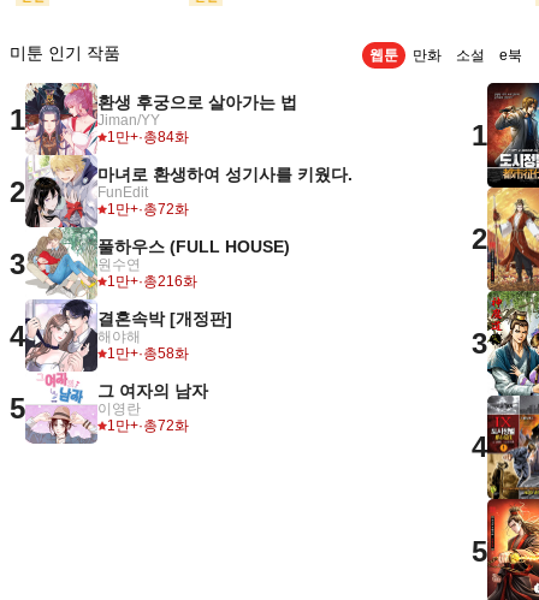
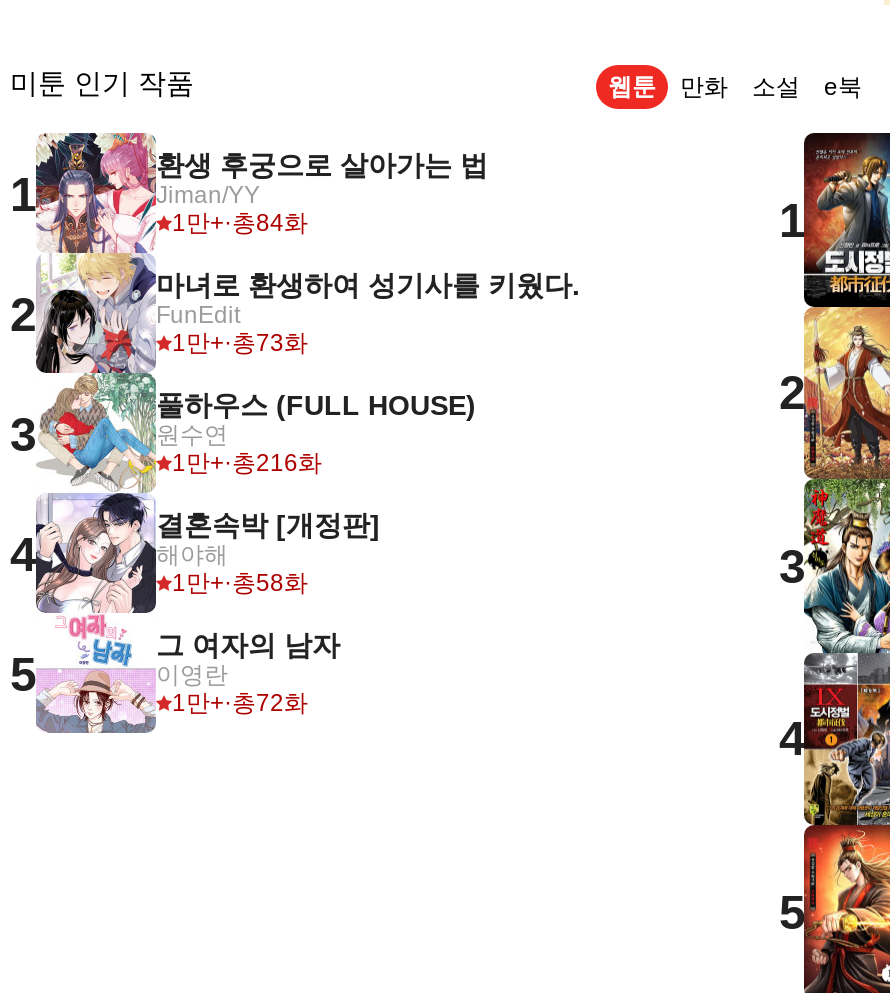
[107,201,189,218] 1만+ · 총72화 -> [172,329,308,357] 1만+ · 총73화

